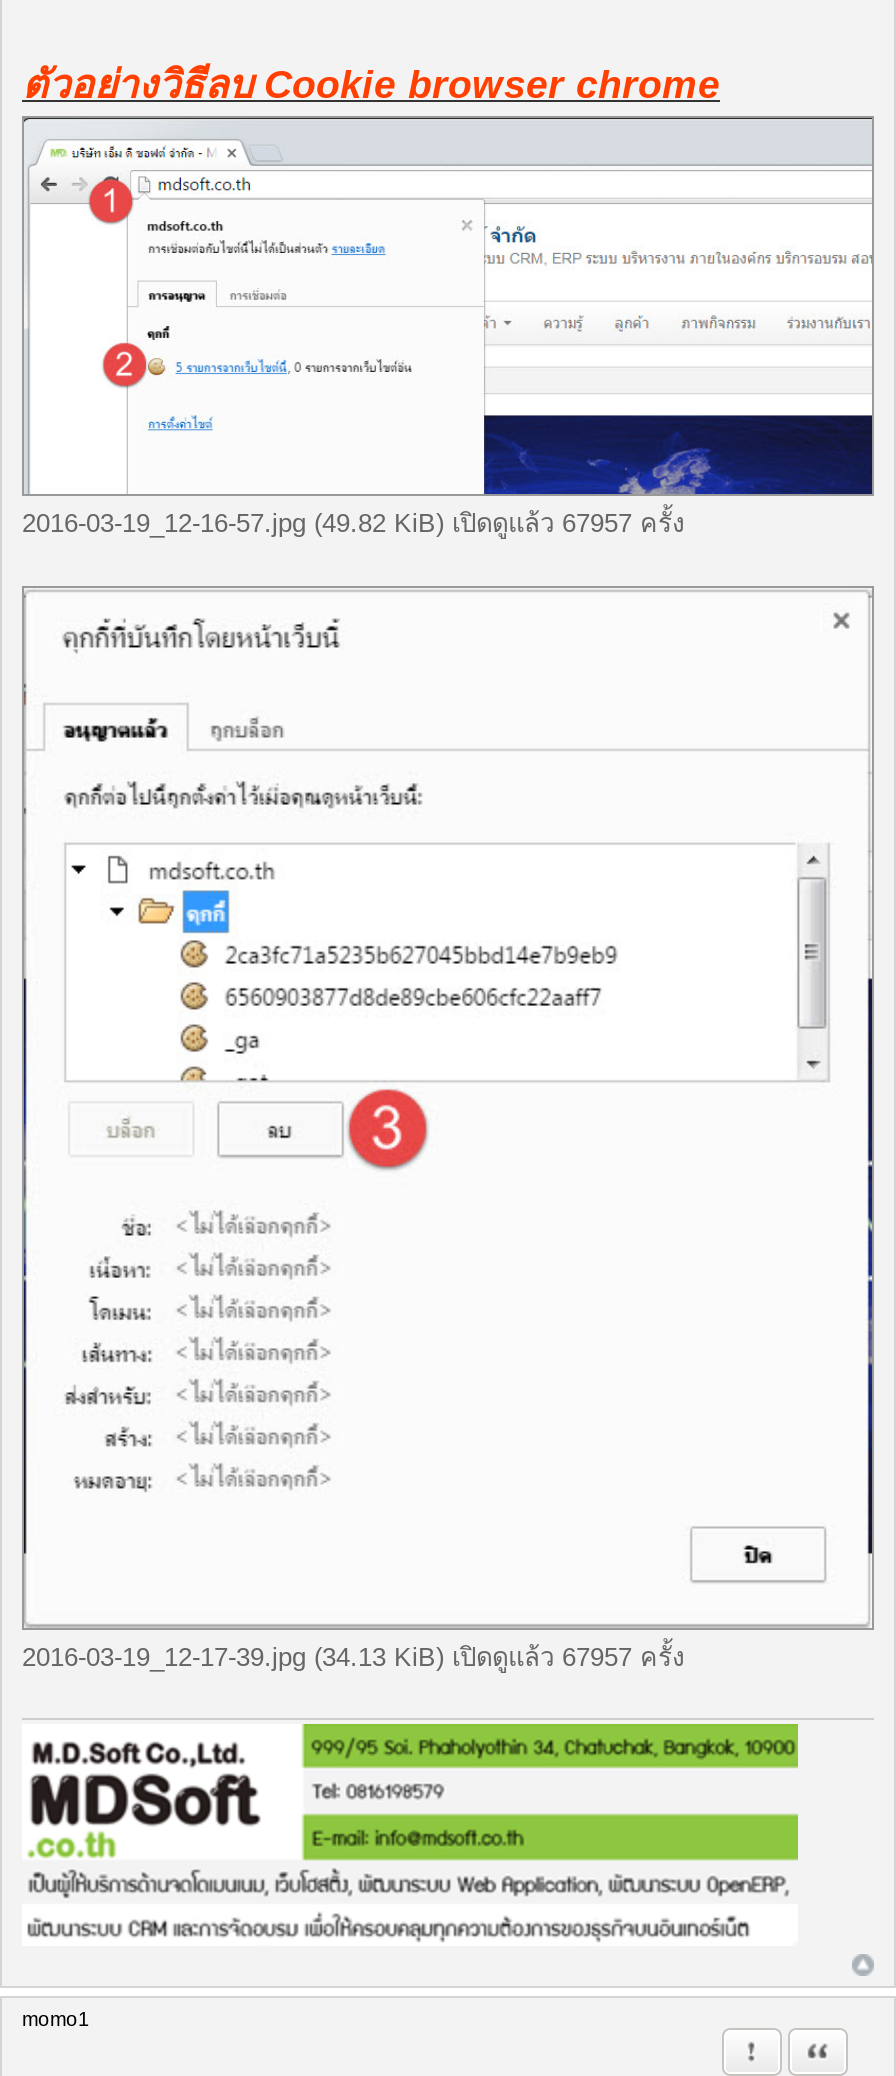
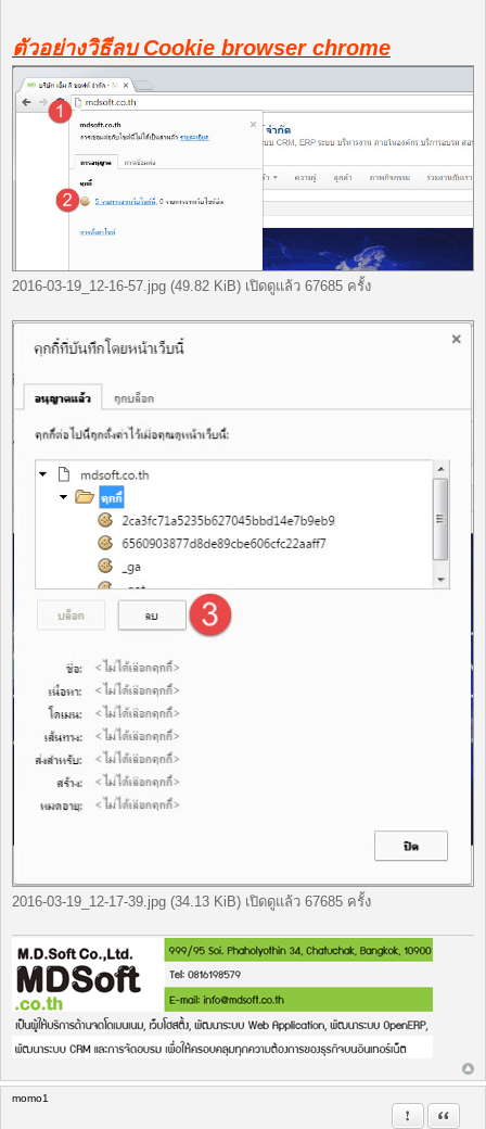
[22,508,684,538] 2016-03-19_12-16-57.jpg (49.82 KiB) เปิดดูแล้ว 67957 ครั้ง -> [12,278,371,294] 2016-03-19_12-16-57.jpg (49.82 KiB) เปิดดูแล้ว 67685 ครั้ง
[22,1641,684,1671] 2016-03-19_12-17-39.jpg (34.13 KiB) เปิดดูแล้ว 67957 ครั้ง -> [12,893,371,909] 2016-03-19_12-17-39.jpg (34.13 KiB) เปิดดูแล้ว 67685 ครั้ง

